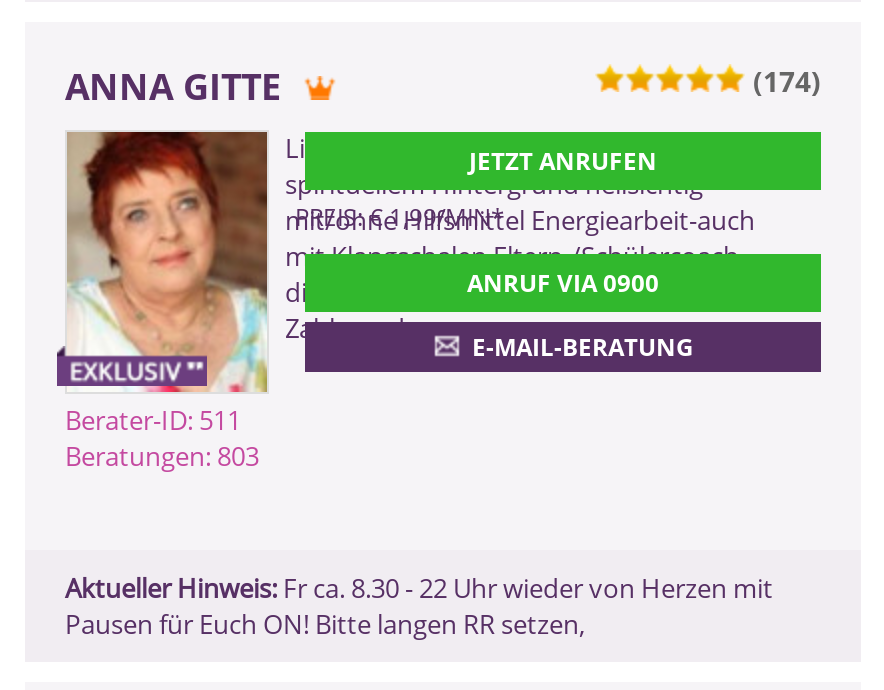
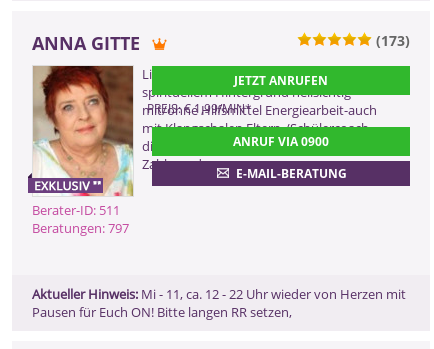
[745,62,821,100] (174) -> [372,31,410,50] (173)
[65,438,259,474] Beratungen: 803 -> [32,219,129,237] Beratungen: 797
[65,570,773,606] Aktueller Hinweis: Fr ca. 8.30 - 22 Uhr wieder von Herzen mit -> [32,285,406,303] Aktueller Hinweis: Mi - 11, ca. 12 - 22 Uhr wieder von Herzen mit

